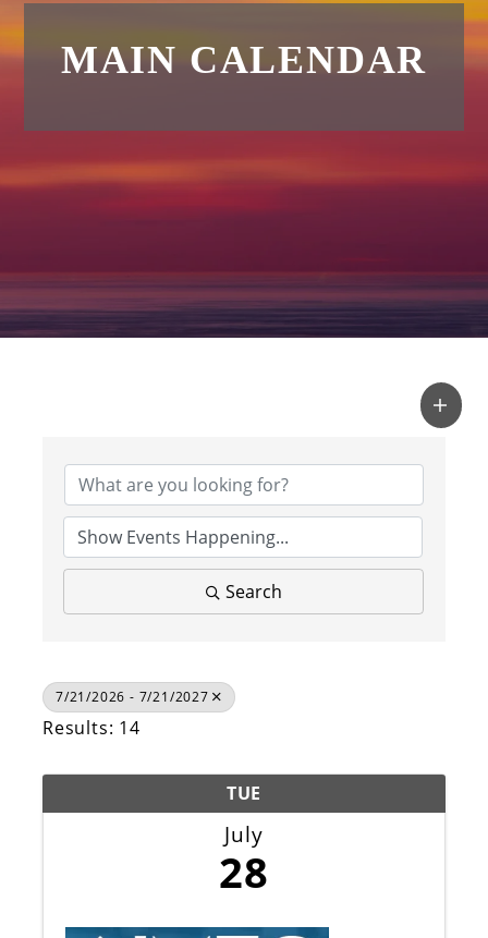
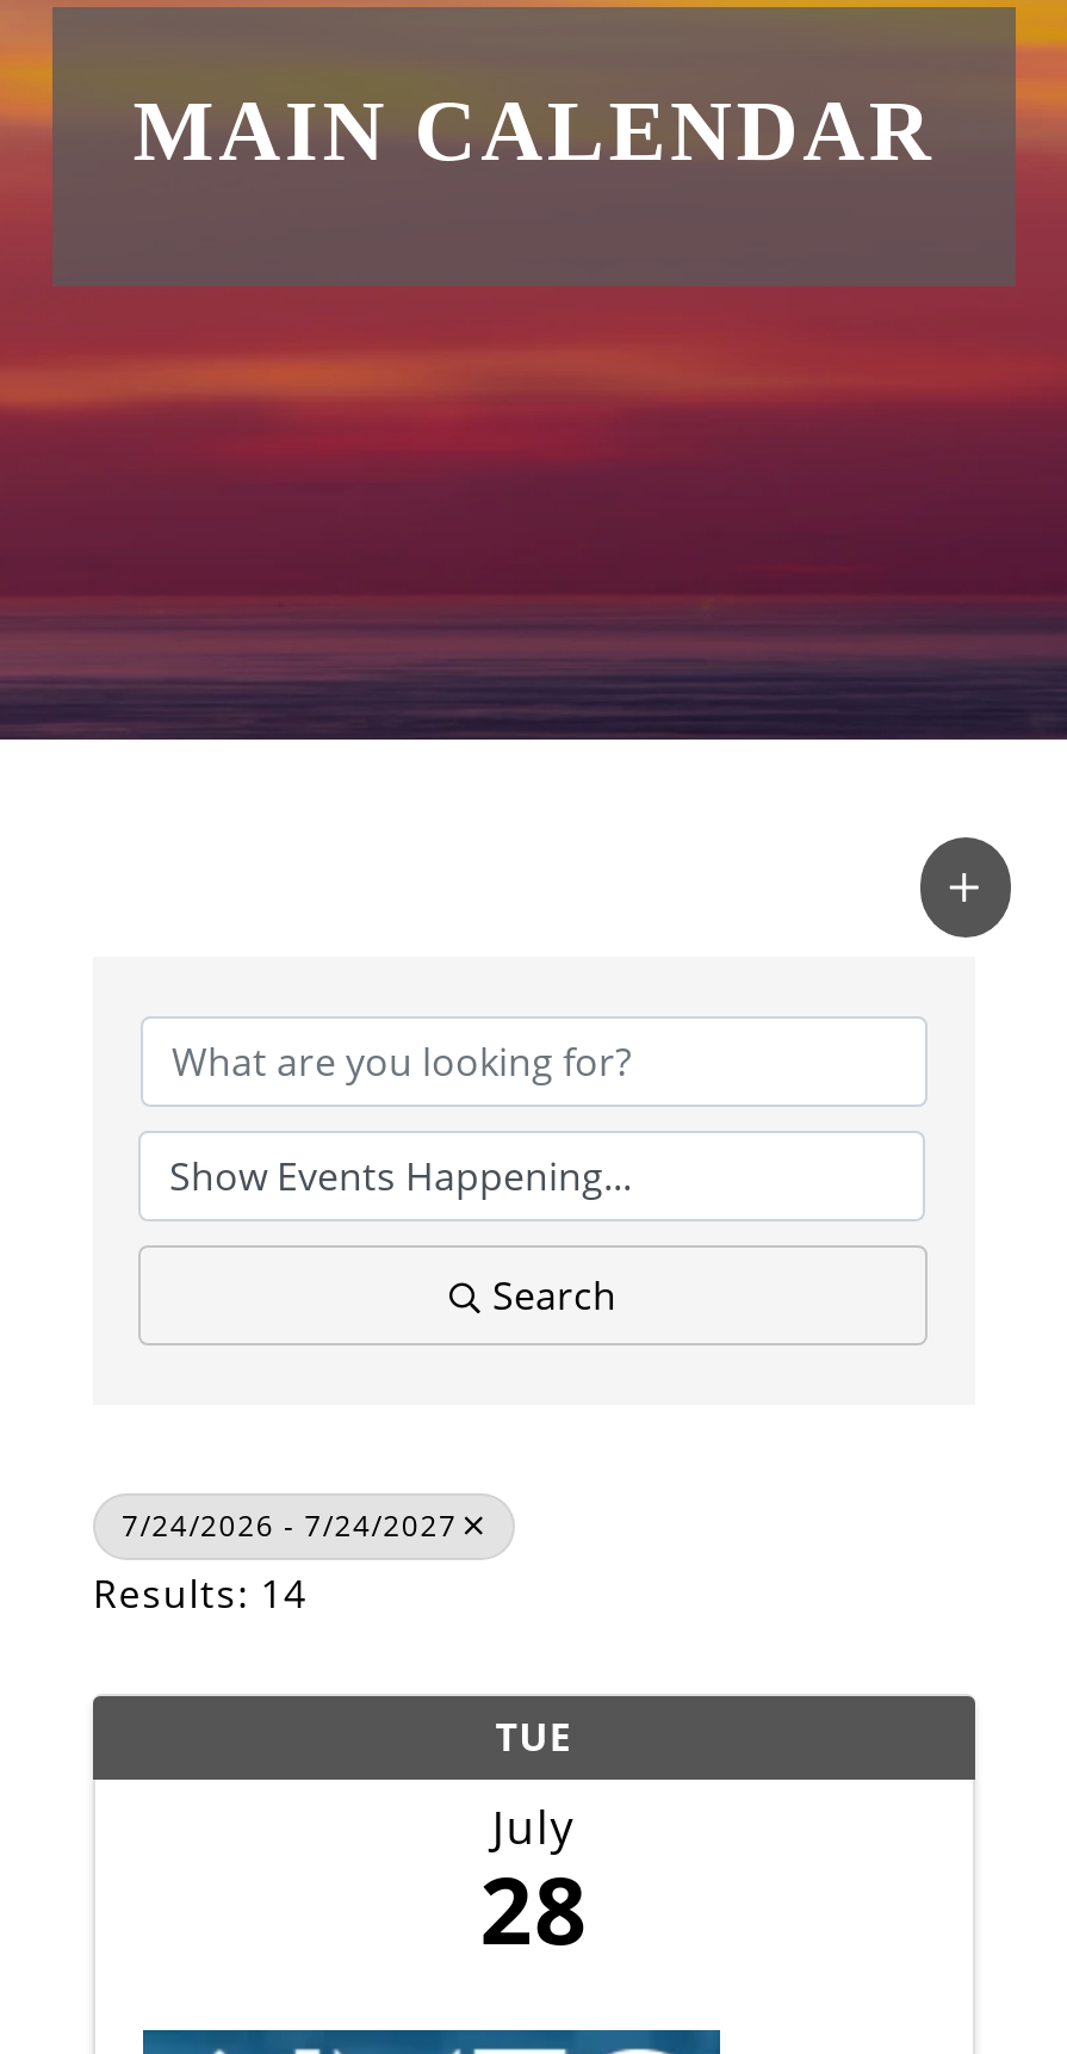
[56,687,209,706] 7/21/2026 - 7/21/2027 -> [122,1505,457,1546] 7/24/2026 - 7/24/2027

